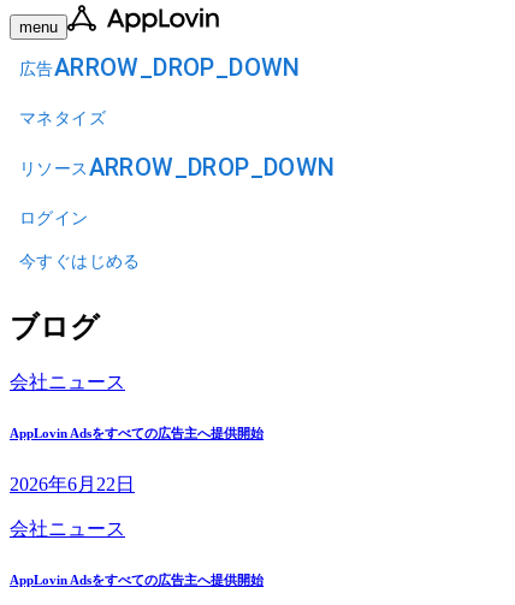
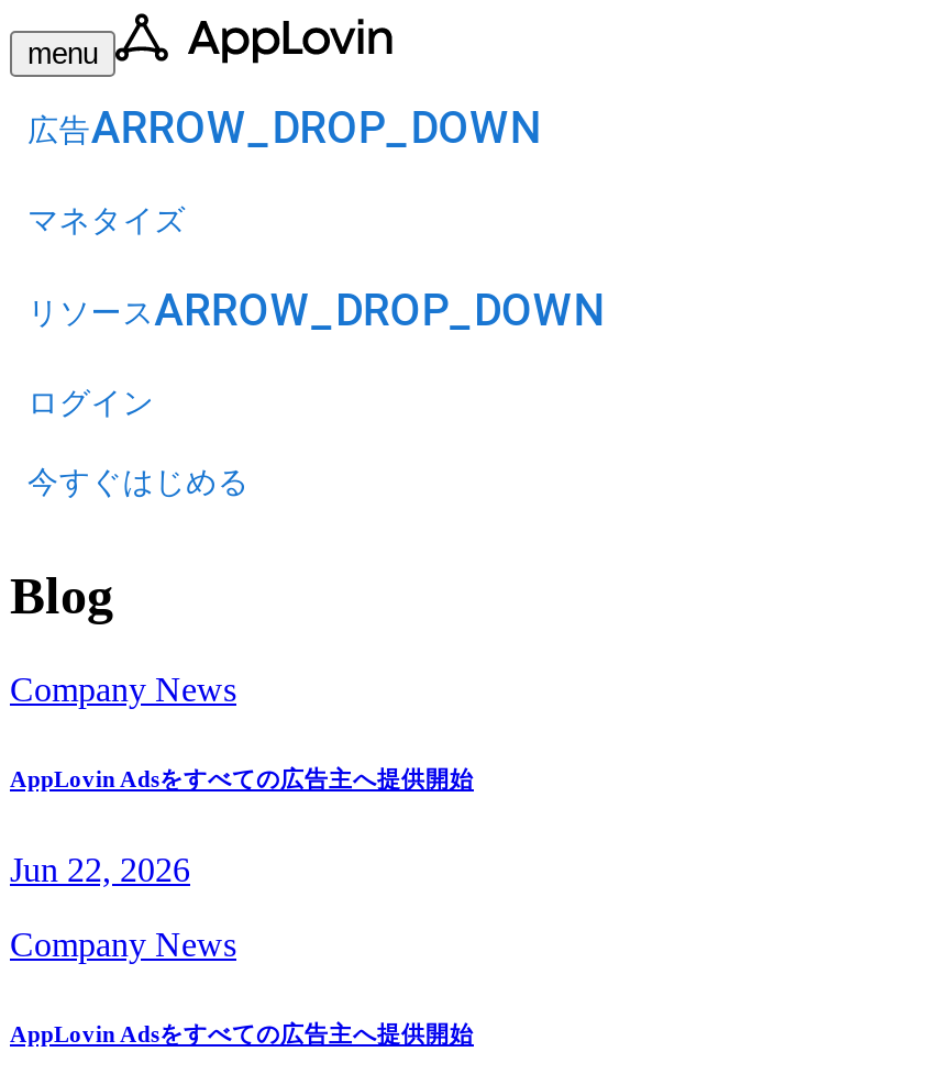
[10,311,100,343] ブログ -> [10,567,113,624] Blog
[10,371,125,392] 会社ニュース -> [10,670,236,707] Company News
[10,474,135,494] 2026年6月22日 -> [10,850,190,888] Jun 22, 2026
[10,518,125,539] 会社ニュース -> [10,925,236,963] Company News

